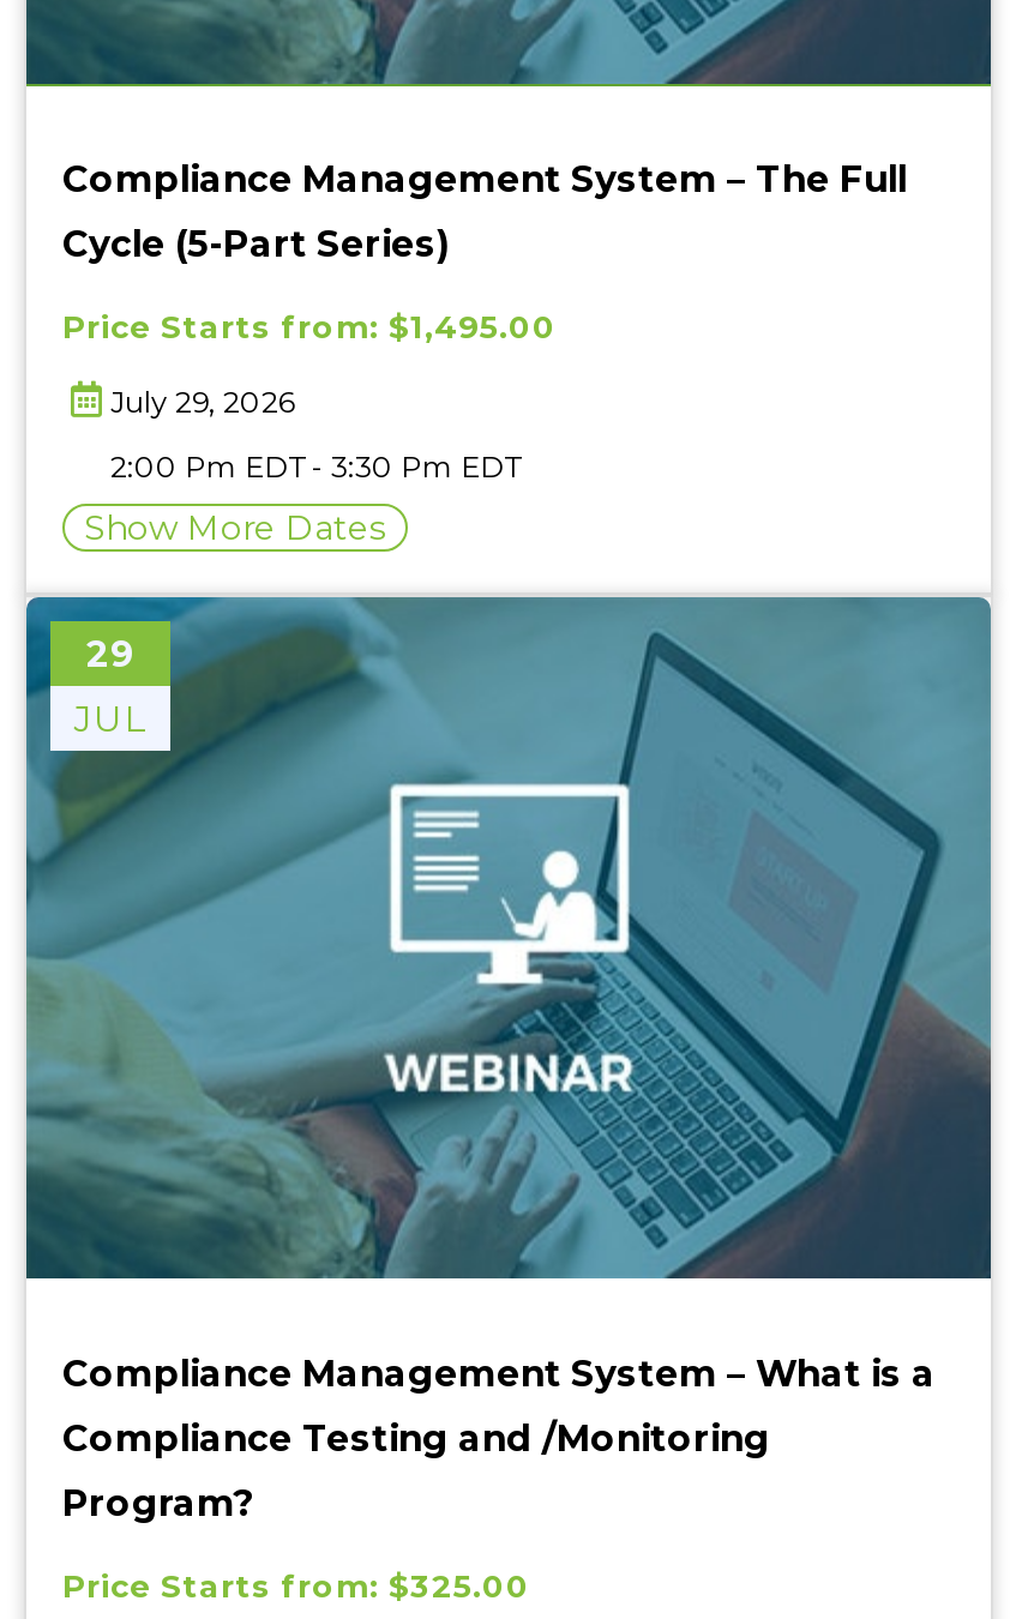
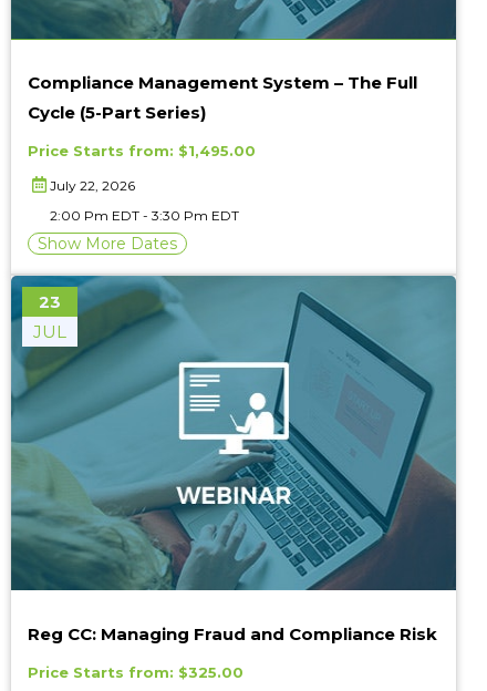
[110,383,295,419] July 29, 2026 -> [50,177,135,194] July 22, 2026
[86,630,134,676] 29 -> [39,291,61,312] 23
[62,1350,936,1525] Compliance Management System – What is a | Compliance Testing and /Monitoring | Program? -> [28,623,437,644] Reg CC: Managing Fraud and Compliance Risk

